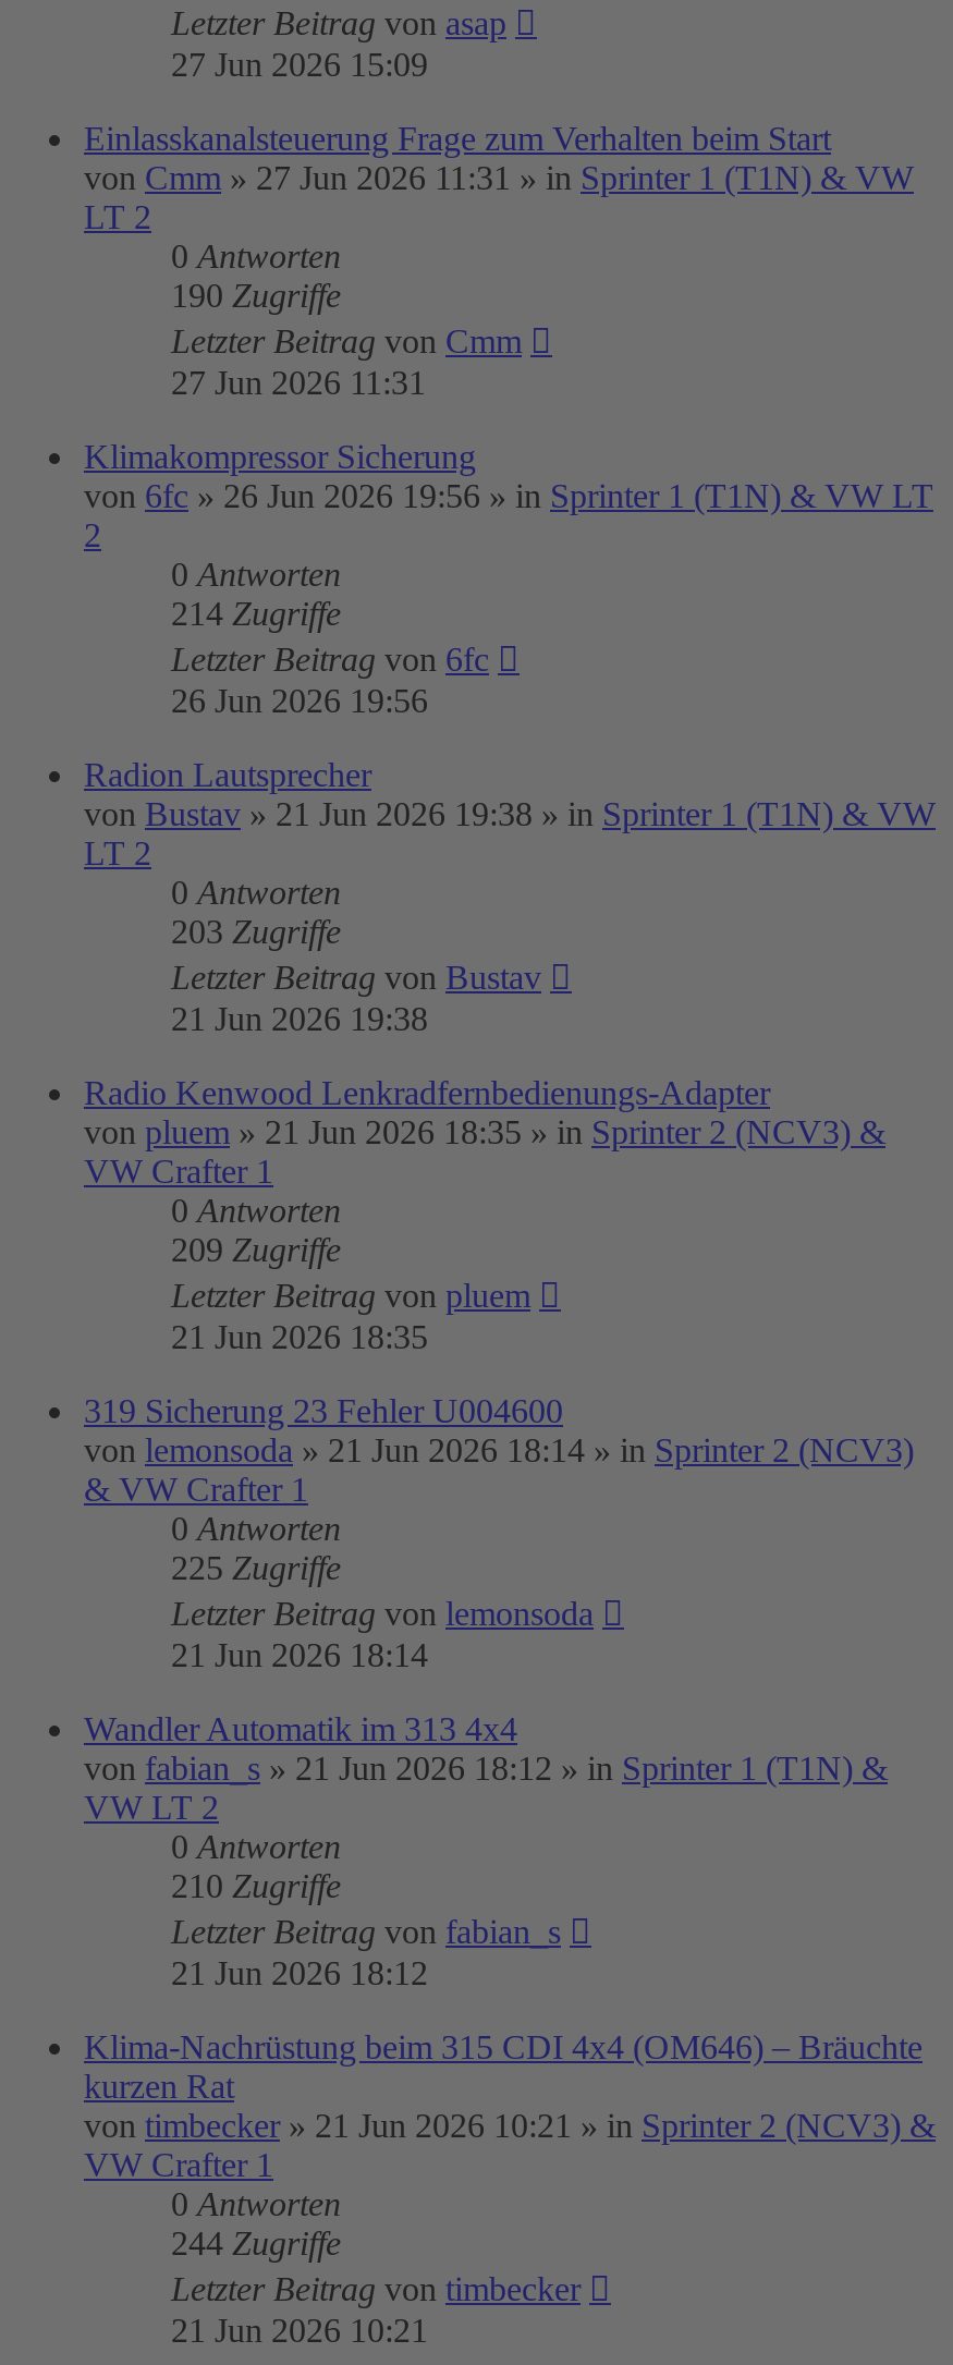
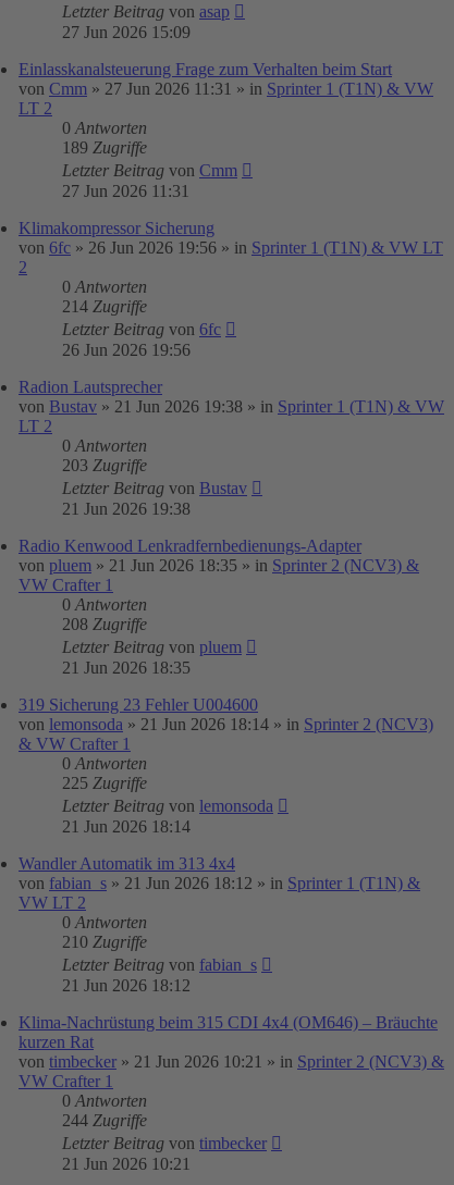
[171,277,341,314] 190 Zugriffe -> [62,138,147,157] 189 Zugriffe
[171,1231,341,1268] 209 Zugriffe -> [62,615,147,633] 208 Zugriffe

